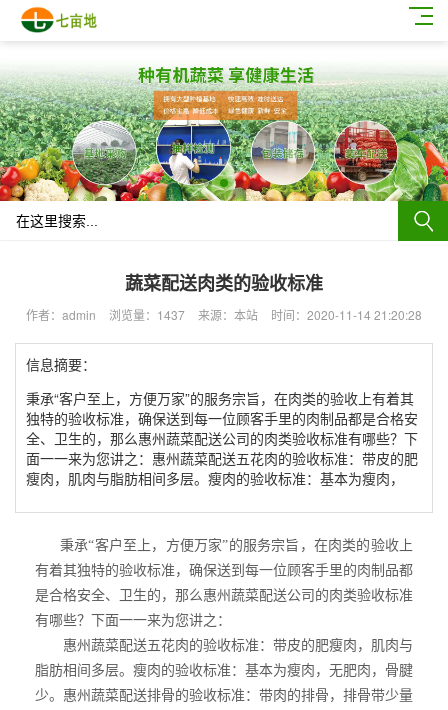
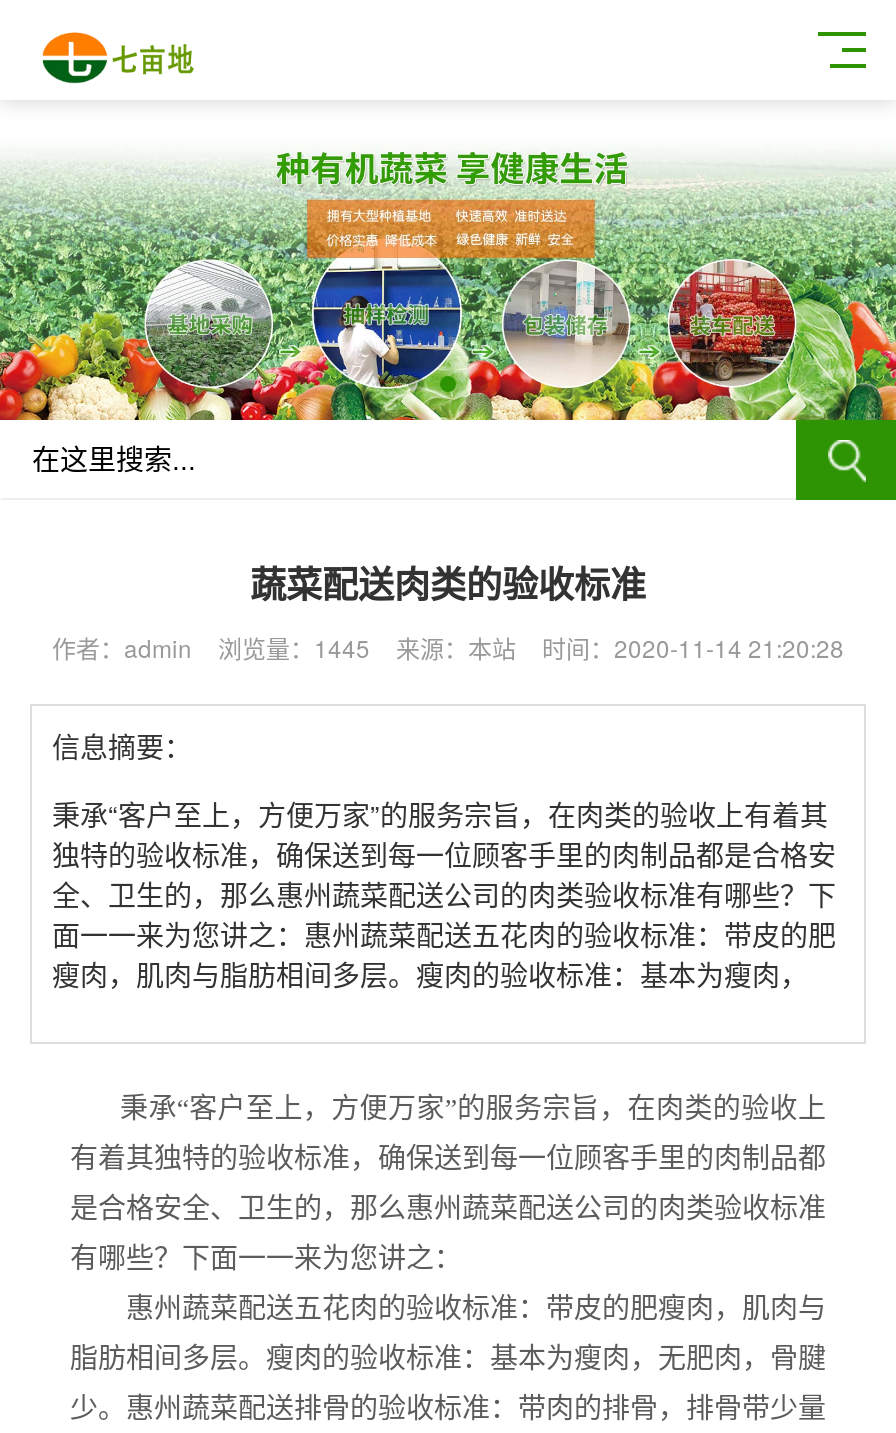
[26,306,422,323] 作者：admin 浏览量：1437 来源：本站 时间：2020-11-14 21:20:28 -> [52,630,844,664] 作者：admin 浏览量：1445 来源：本站 时间：2020-11-14 21:20:28

